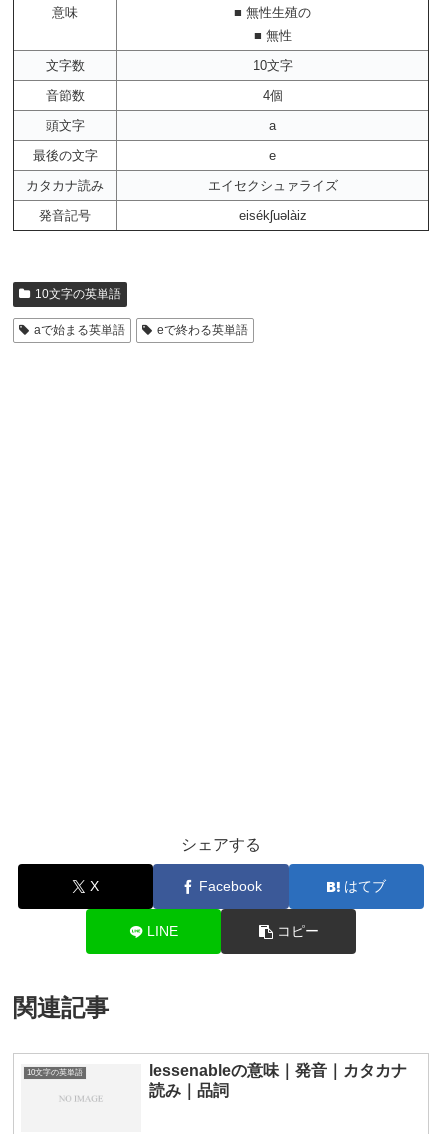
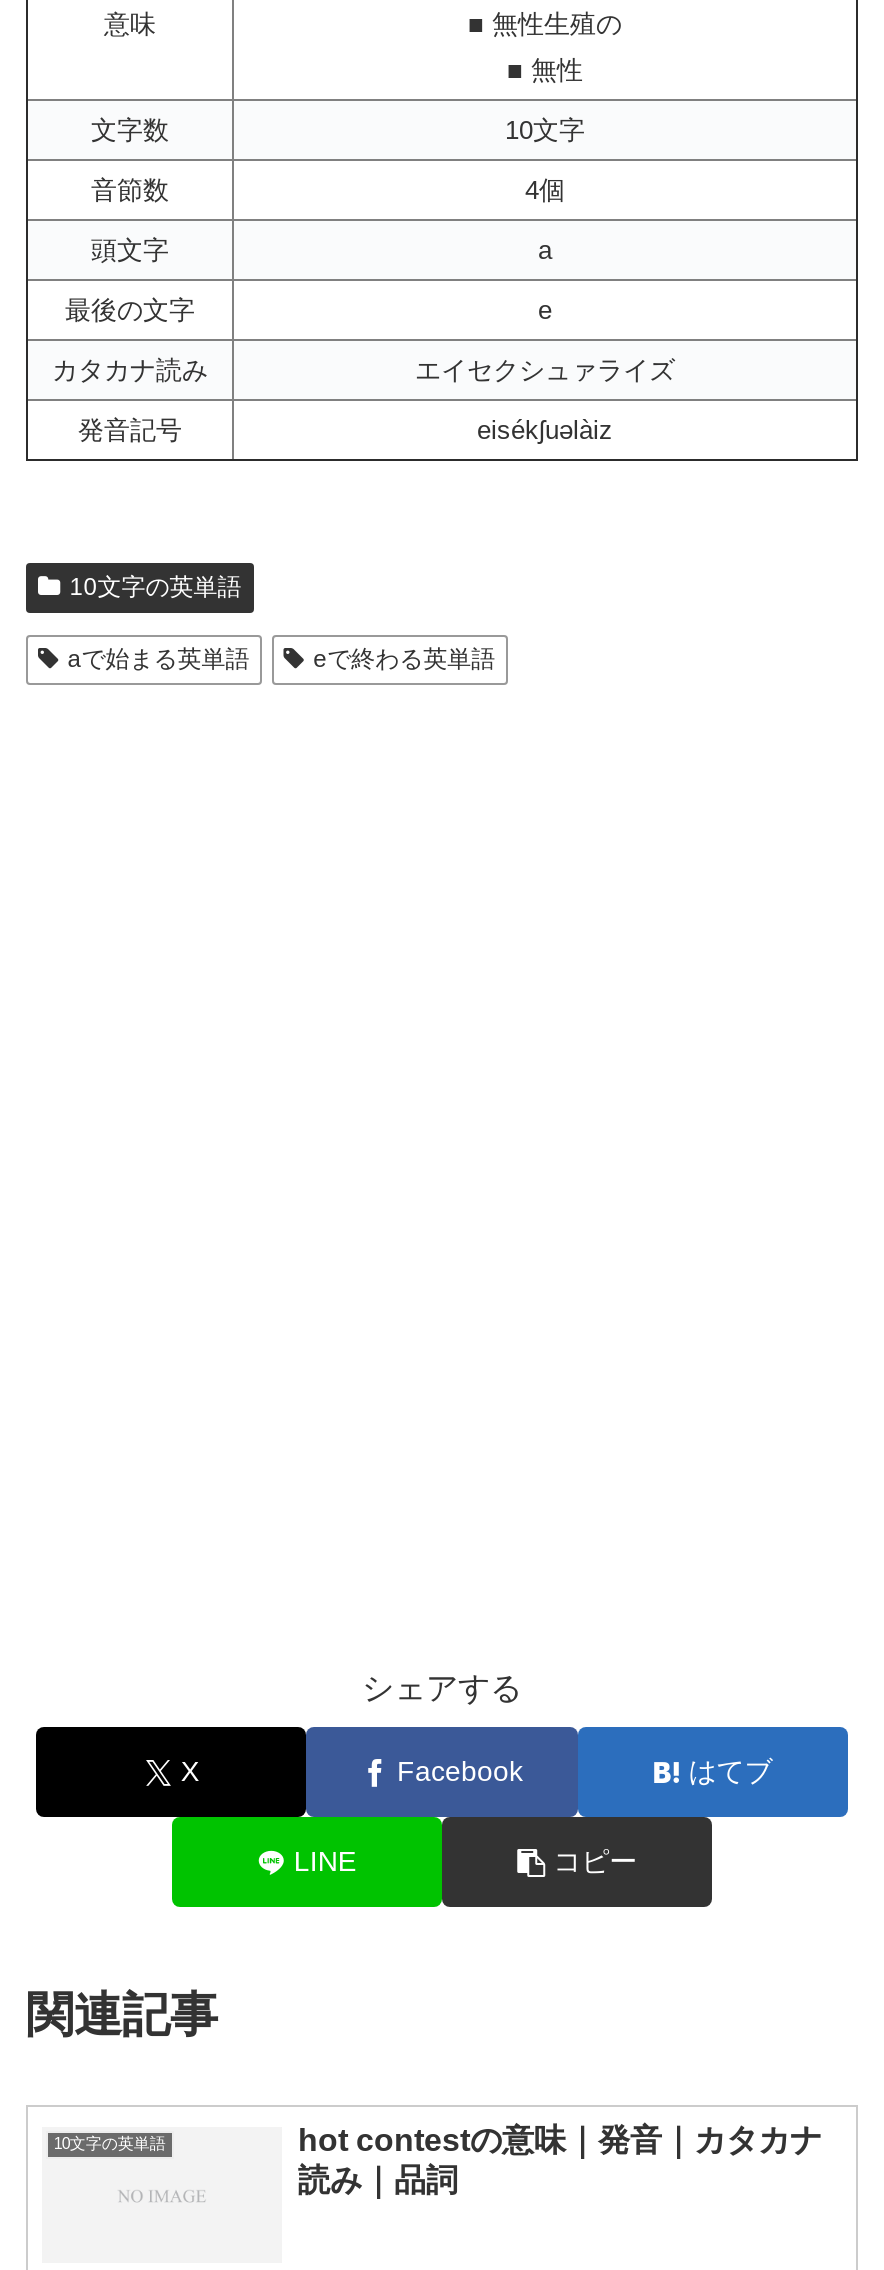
[149,1062,407,1079] lessenableの意味｜発音｜カタカナ -> [298,2123,822,2157] hot contestの意味｜発音｜カタカナ

